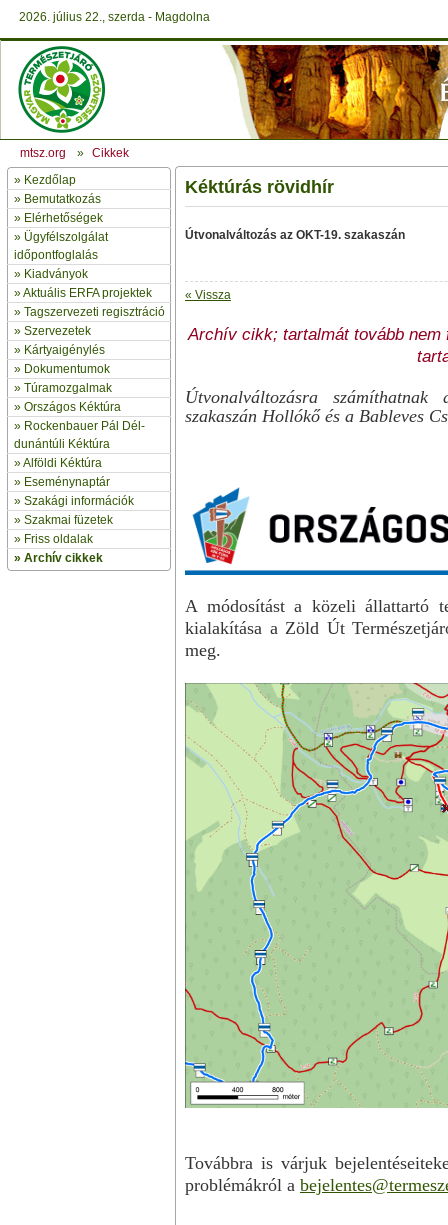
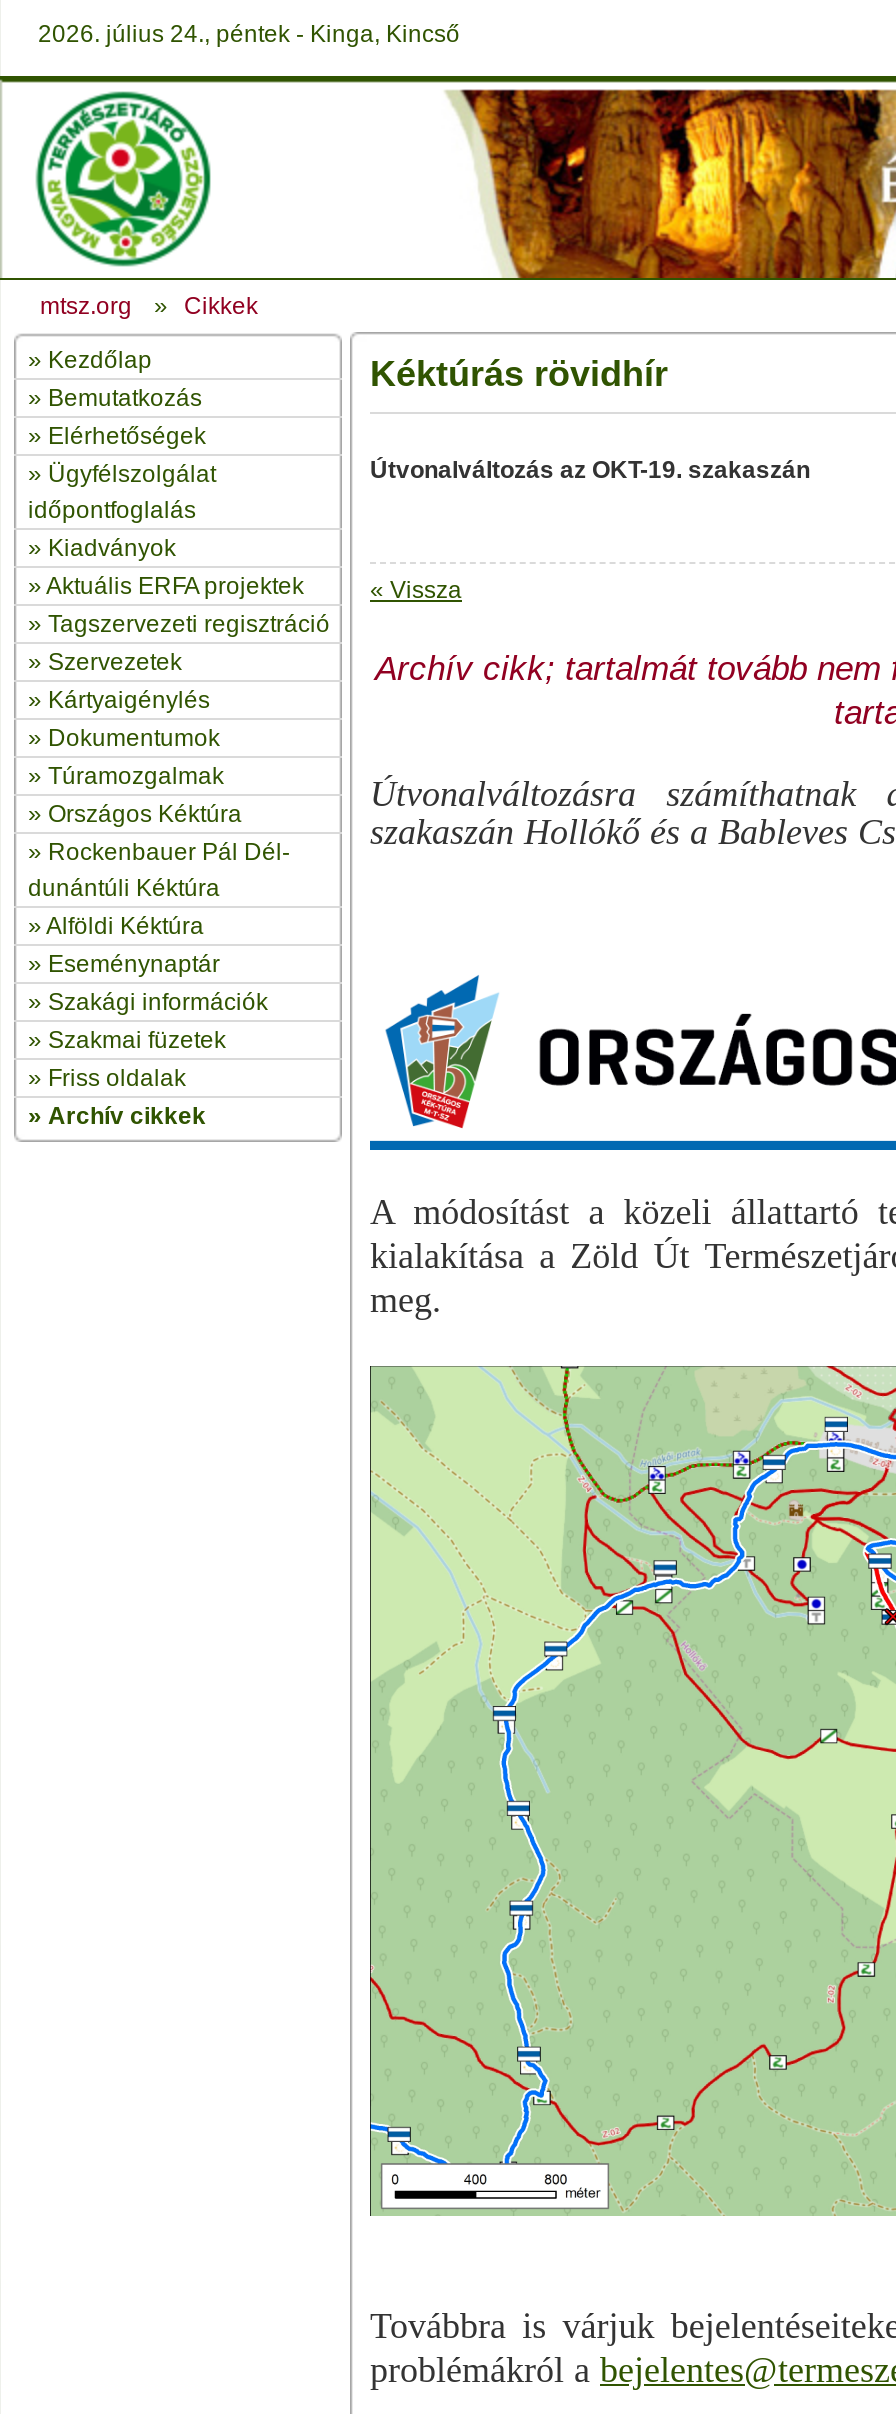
[19,10,210,24] 2026. július 22., szerda - Magdolna -> [38,20,460,48] 2026. július 24., péntek - Kinga, Kincső

